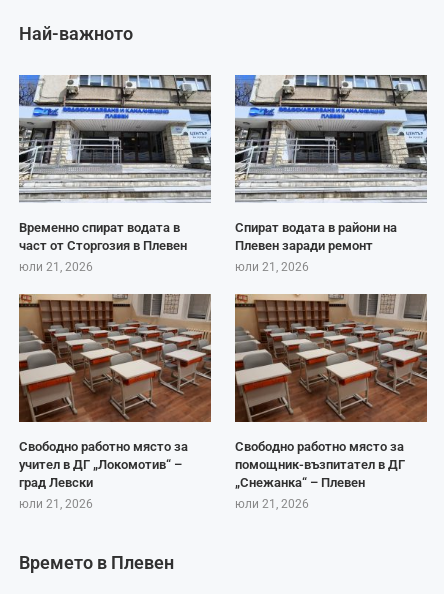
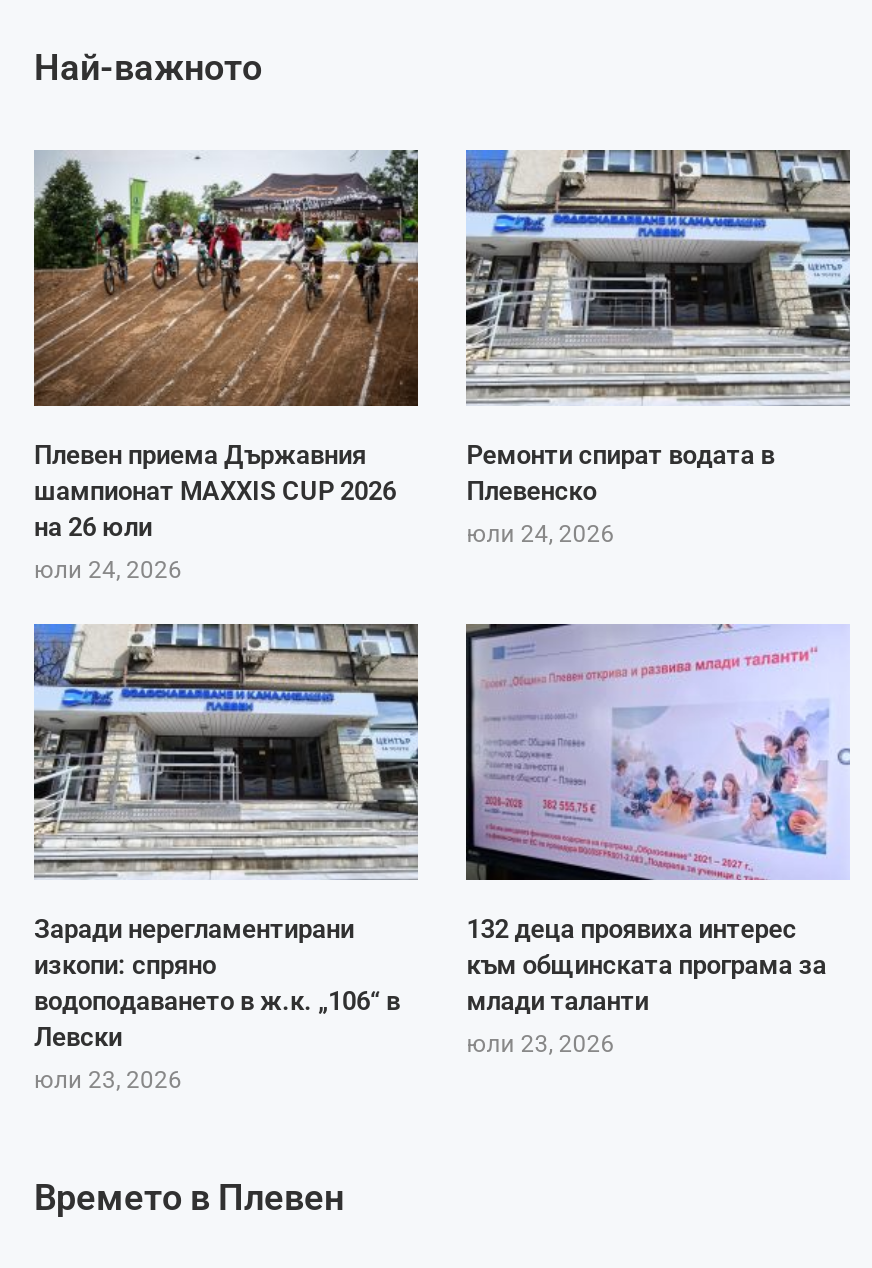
[19,74,211,253] [image] | Временно спират водата в | част от Сторгозия в Плевен -> [32,150,418,542] [image] | Плевен приема Държавния | шампионат MAXXIS CUP 2026 | на 26 юли
[235,220,397,253] Спират водата в райони на | Плевен заради ремонт -> [466,440,774,506] Ремонти спират водата в | Плевенско
[19,260,93,274] юли 21, 2026 -> [34,556,182,584] юли 24, 2026
[235,260,309,274] юли 21, 2026 -> [466,520,614,548] юли 24, 2026
[18,293,211,490] [image] | Свободно работно място за | учител в ДГ „Локомотив“ – | град Левски -> [32,622,418,1051] [image] | Заради нерегламентирани | изкопи: спряно | водоподаването в ж.к. „106“ в | Левски
[234,293,428,490] [image] | Свободно работно място за | помощник-възпитател в ДГ | „Снежанка“ – Плевен -> [464,622,850,1015] [image] | 132 деца проявиха интерес | към общинската програма за | млади таланти
[19,497,93,511] юли 21, 2026 -> [34,1065,182,1093] юли 23, 2026
[235,497,309,511] юли 21, 2026 -> [466,1029,614,1057] юли 23, 2026

